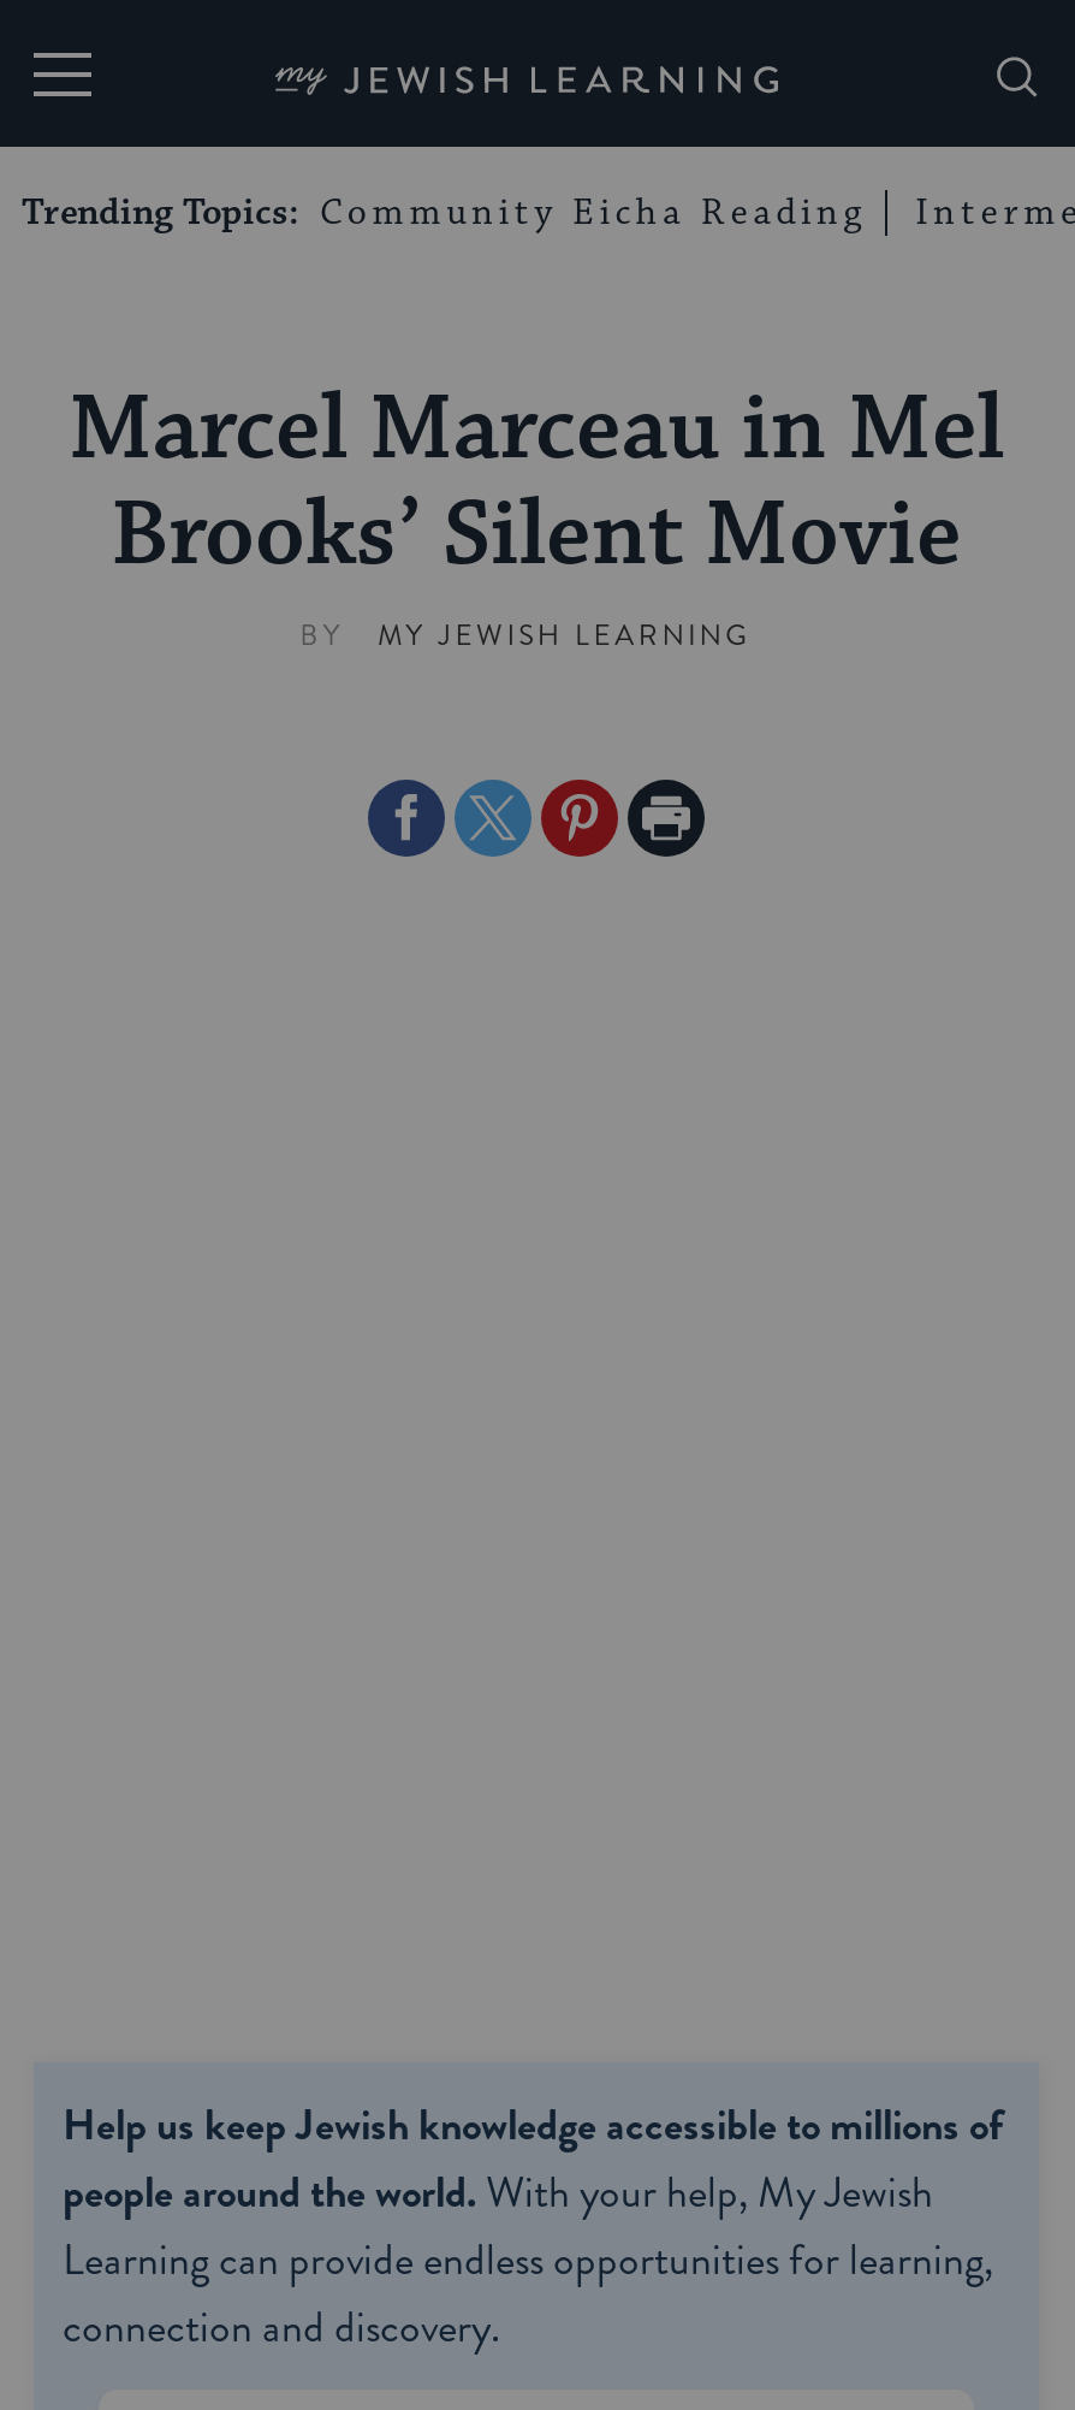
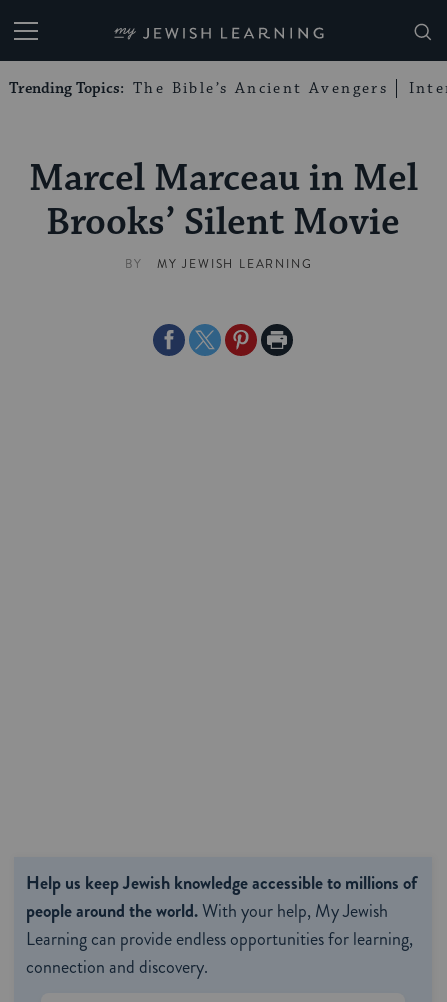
[22,190,866,236] Trending Topics: Community Eicha Reading -> [9,79,388,98] Trending Topics: The Bible’s Ancient Avengers

